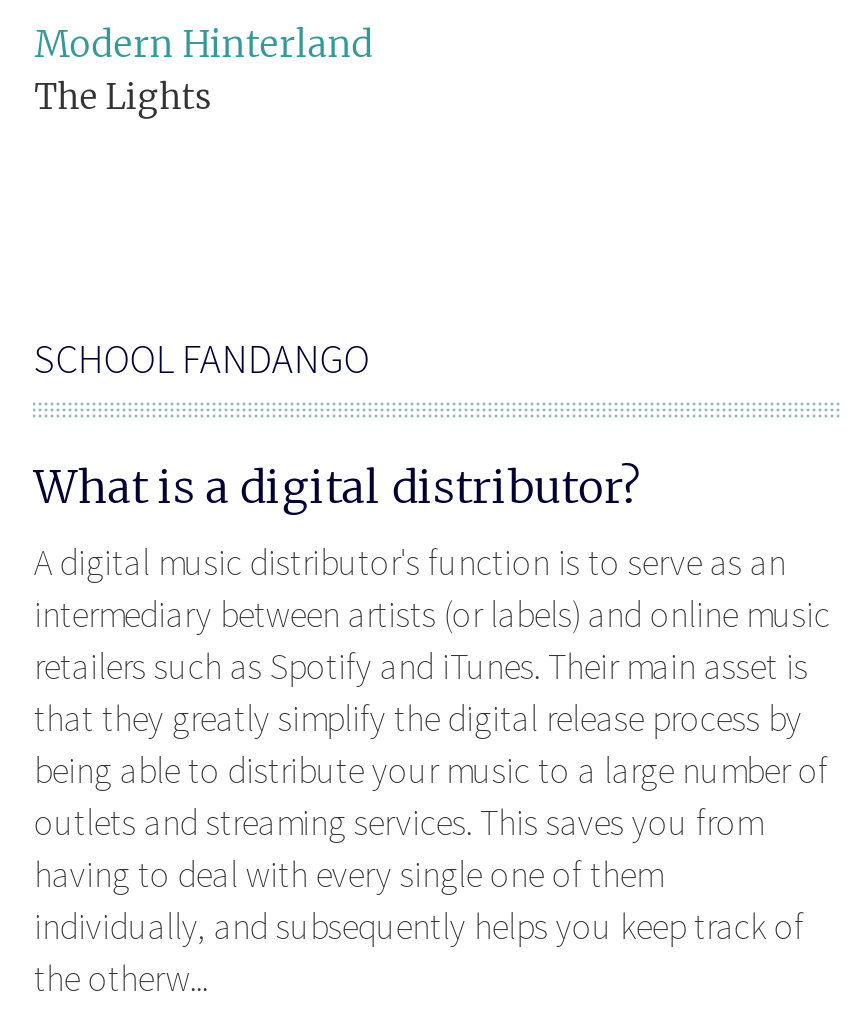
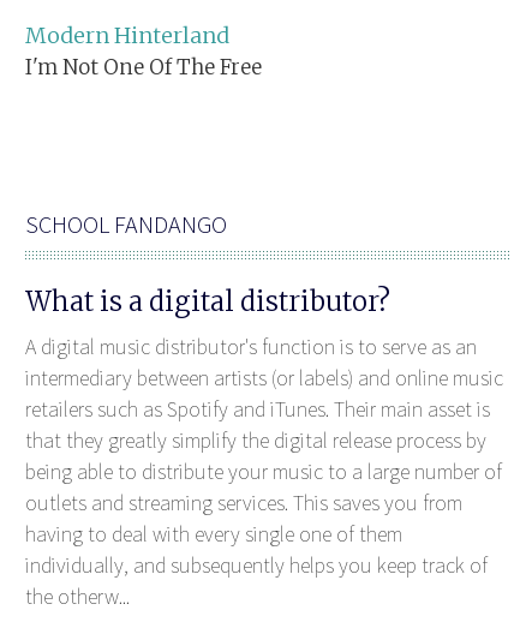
[34,75,212,119] The Lights -> [26,54,262,81] I'm Not One Of The Free

